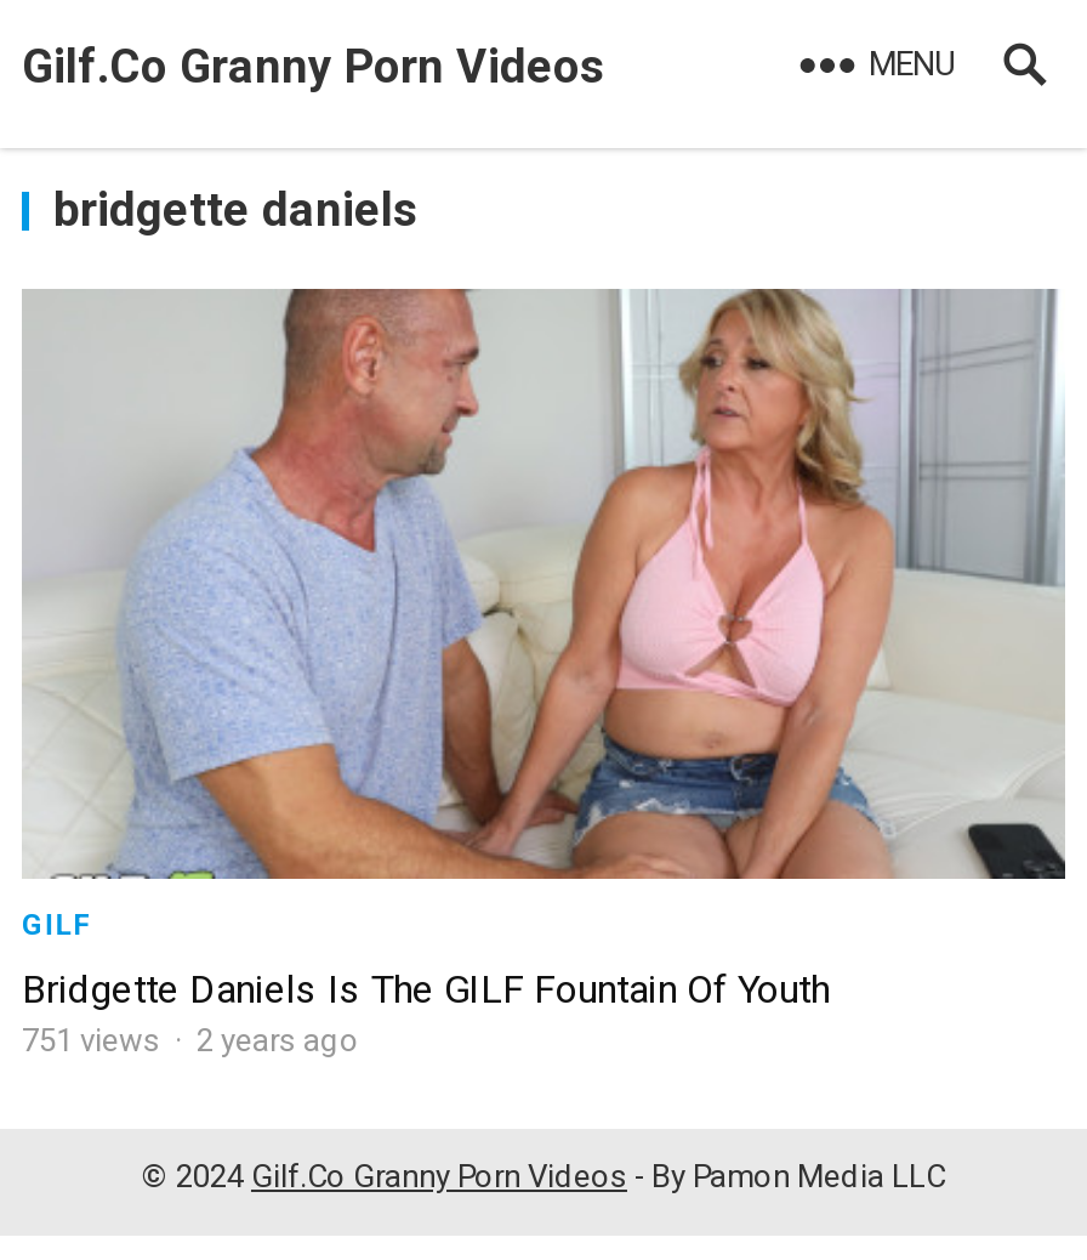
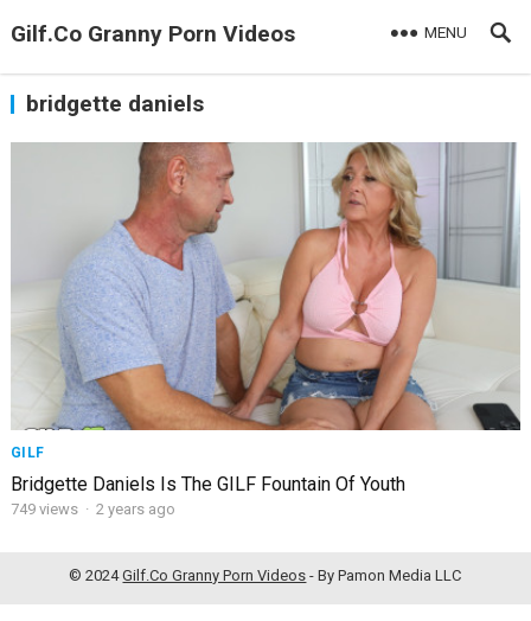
[22,1022,359,1058] 751 views · 2 years ago -> [11,500,175,518] 749 views · 2 years ago

